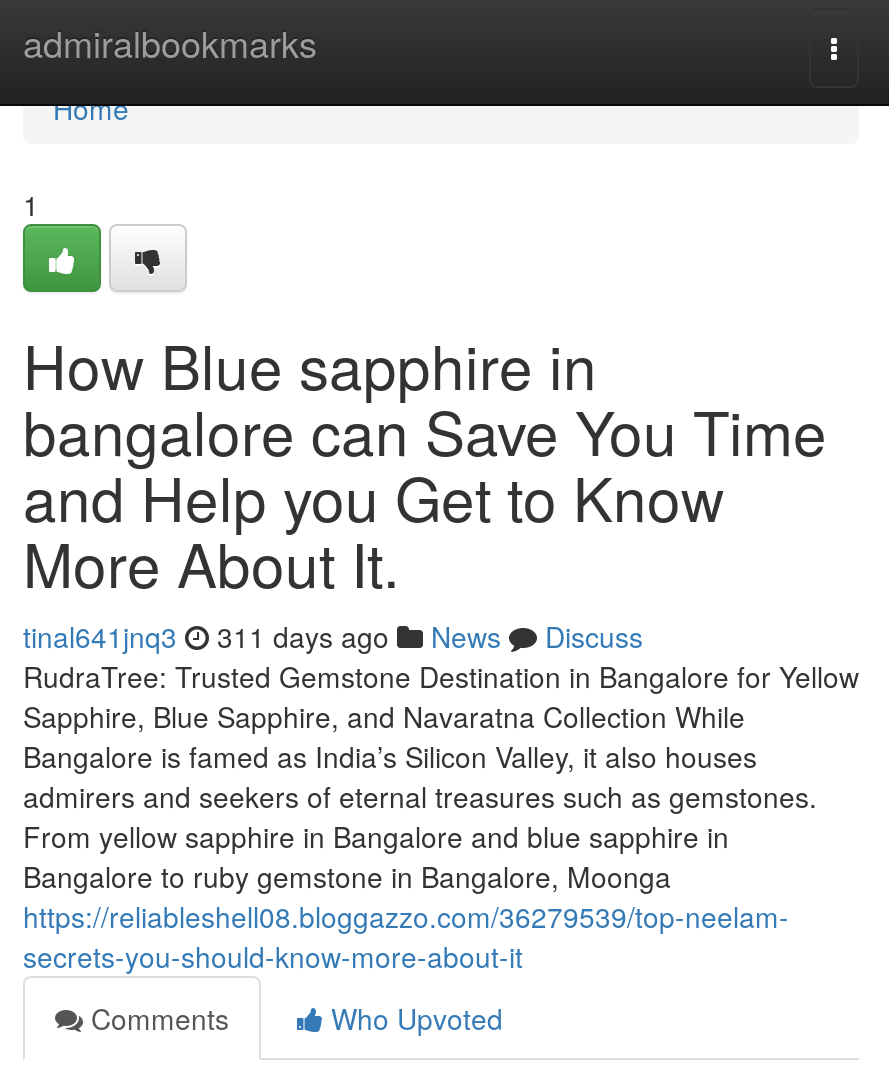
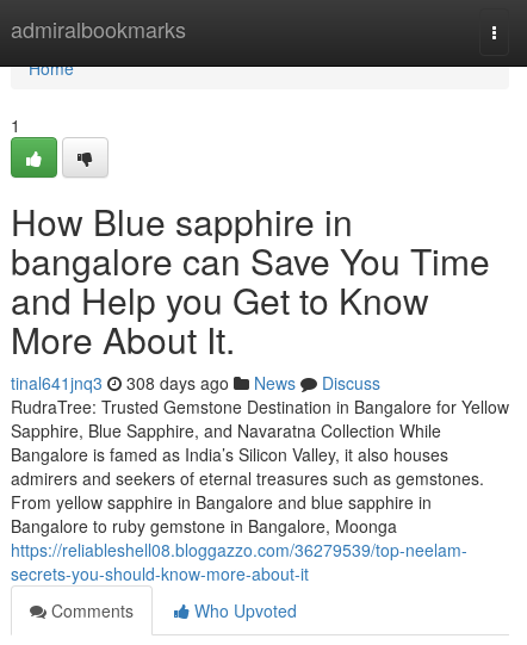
[23,616,643,656] tinal641jnq3 311 days ago News Discuss -> [11,371,380,395] tinal641jnq3 308 days ago News Discuss

